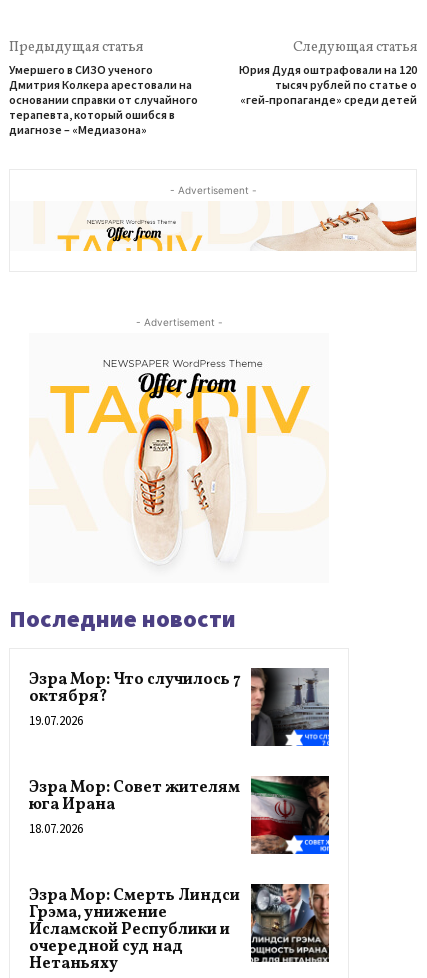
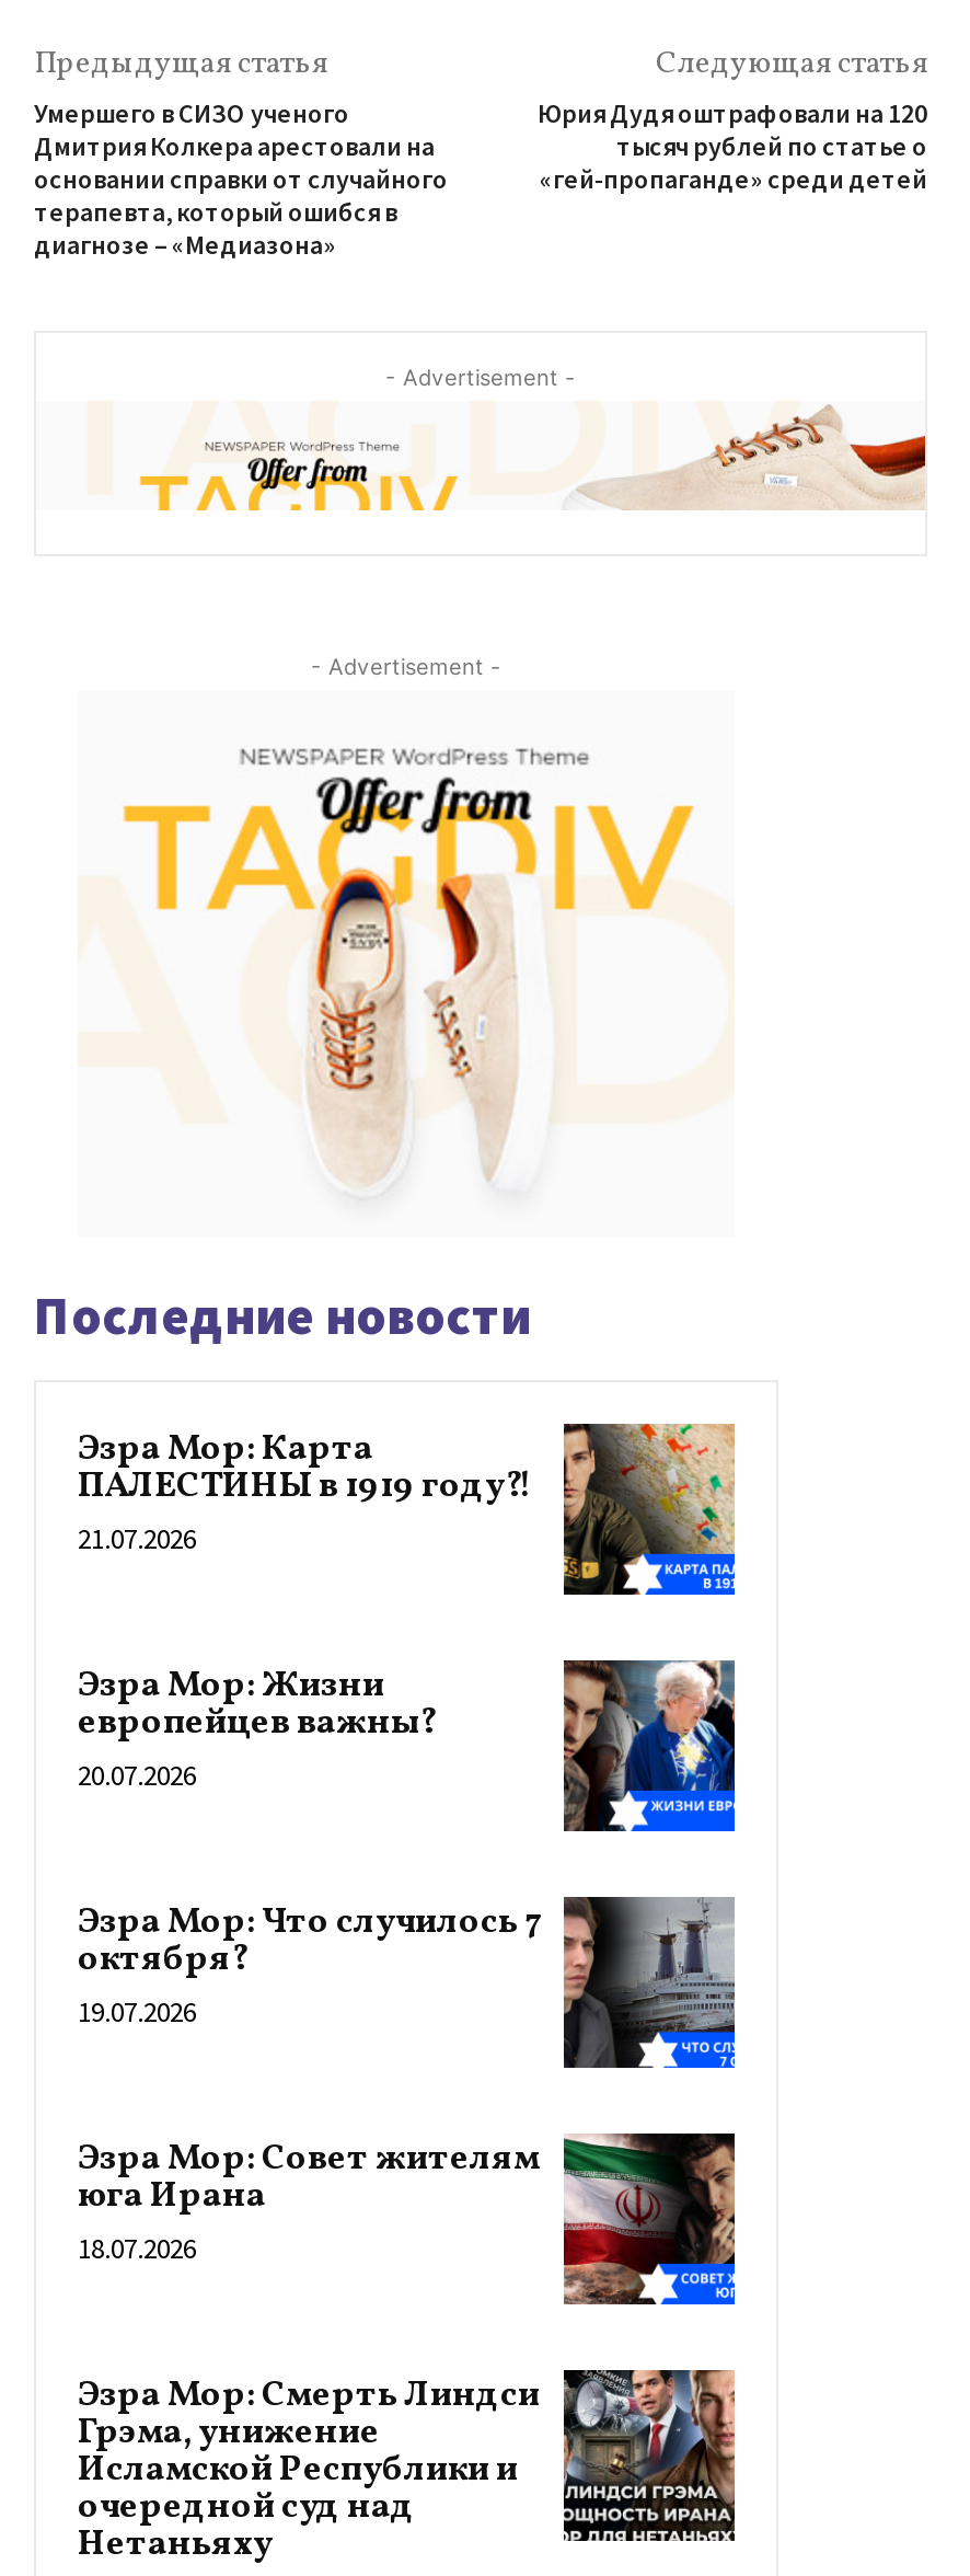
none -> [78,1422,737,1795] [image] | Эзра Мор: Карта | ПАЛЕСТИНЫ в 1919 году?! | 21.07.2026 | Эзра Мор: Жизни | европейцев важны? | 20.07.2026
none -> [562,1658,737,1833] [image]

